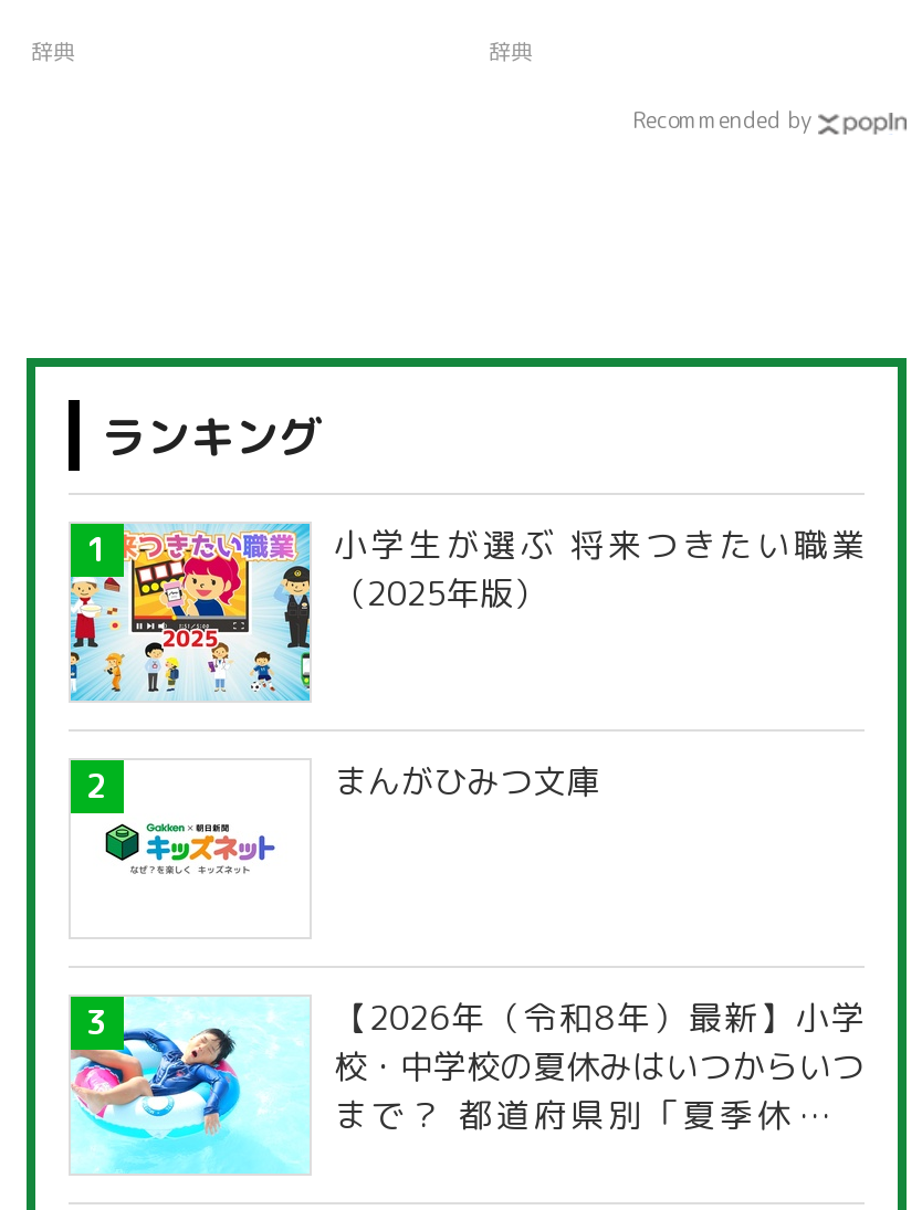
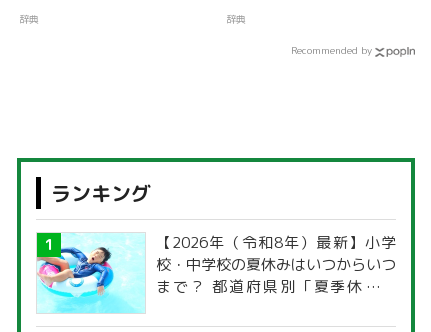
[69,522,865,701] [image] | 小学生が選ぶ 将来つきたい職業 | （2025年版） -> none
[69,758,599,875] [image] | まんがひみつ文庫 -> none

